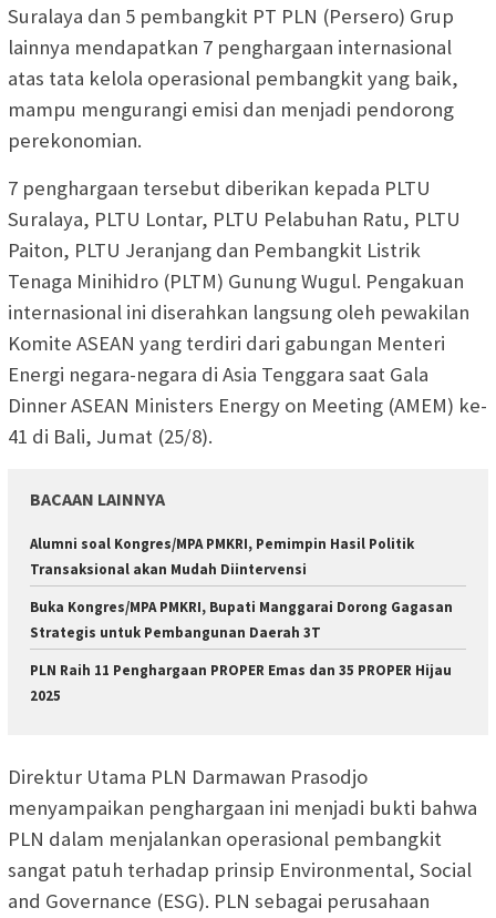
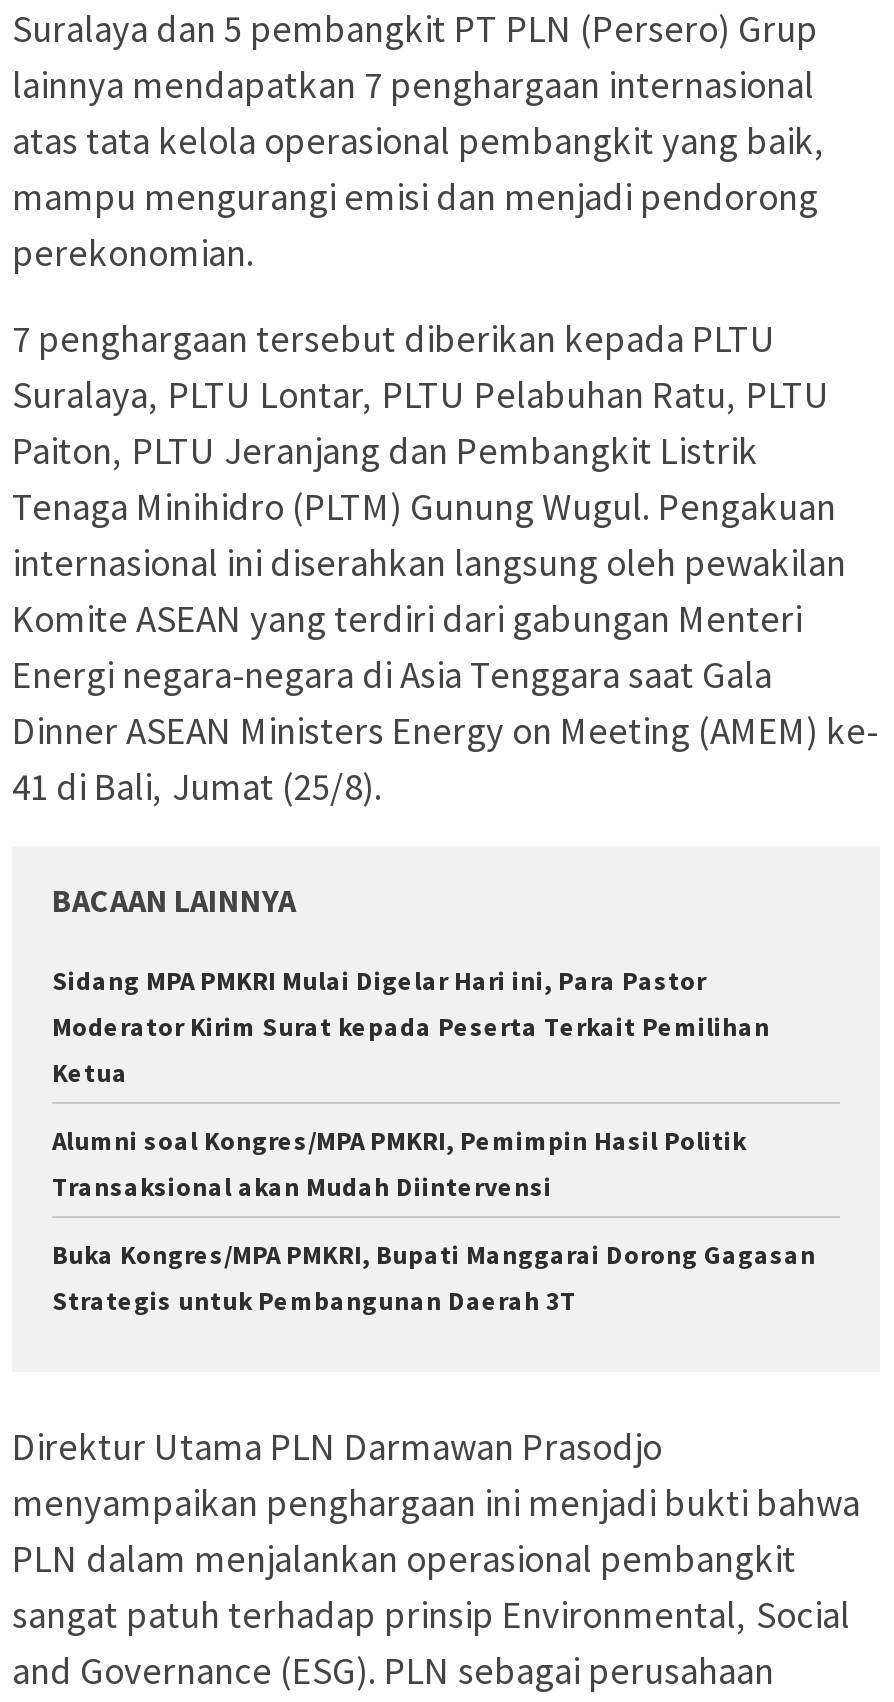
none -> [52,963,770,1089] Sidang MPA PMKRI Mulai Digelar Hari ini, Para Pastor | Moderator Kirim Surat kepada Peserta Terkait Pemilihan | Ketua
moved [30,534,453,642] -> [52,1123,816,1317]: Alumni soal Kongres/MPA PMKRI, Pemimpin Hasil Politik | Transaksional akan Mudah Diintervensi | Buka Kongres/MPA PMKRI, Bupati Manggarai Dorong Gagasan | Strategis untuk Pembangunan Daerah 3T
[30,660,452,705] PLN Raih 11 Penghargaan PROPER Emas dan 35 PROPER Hijau | 2025 -> none

